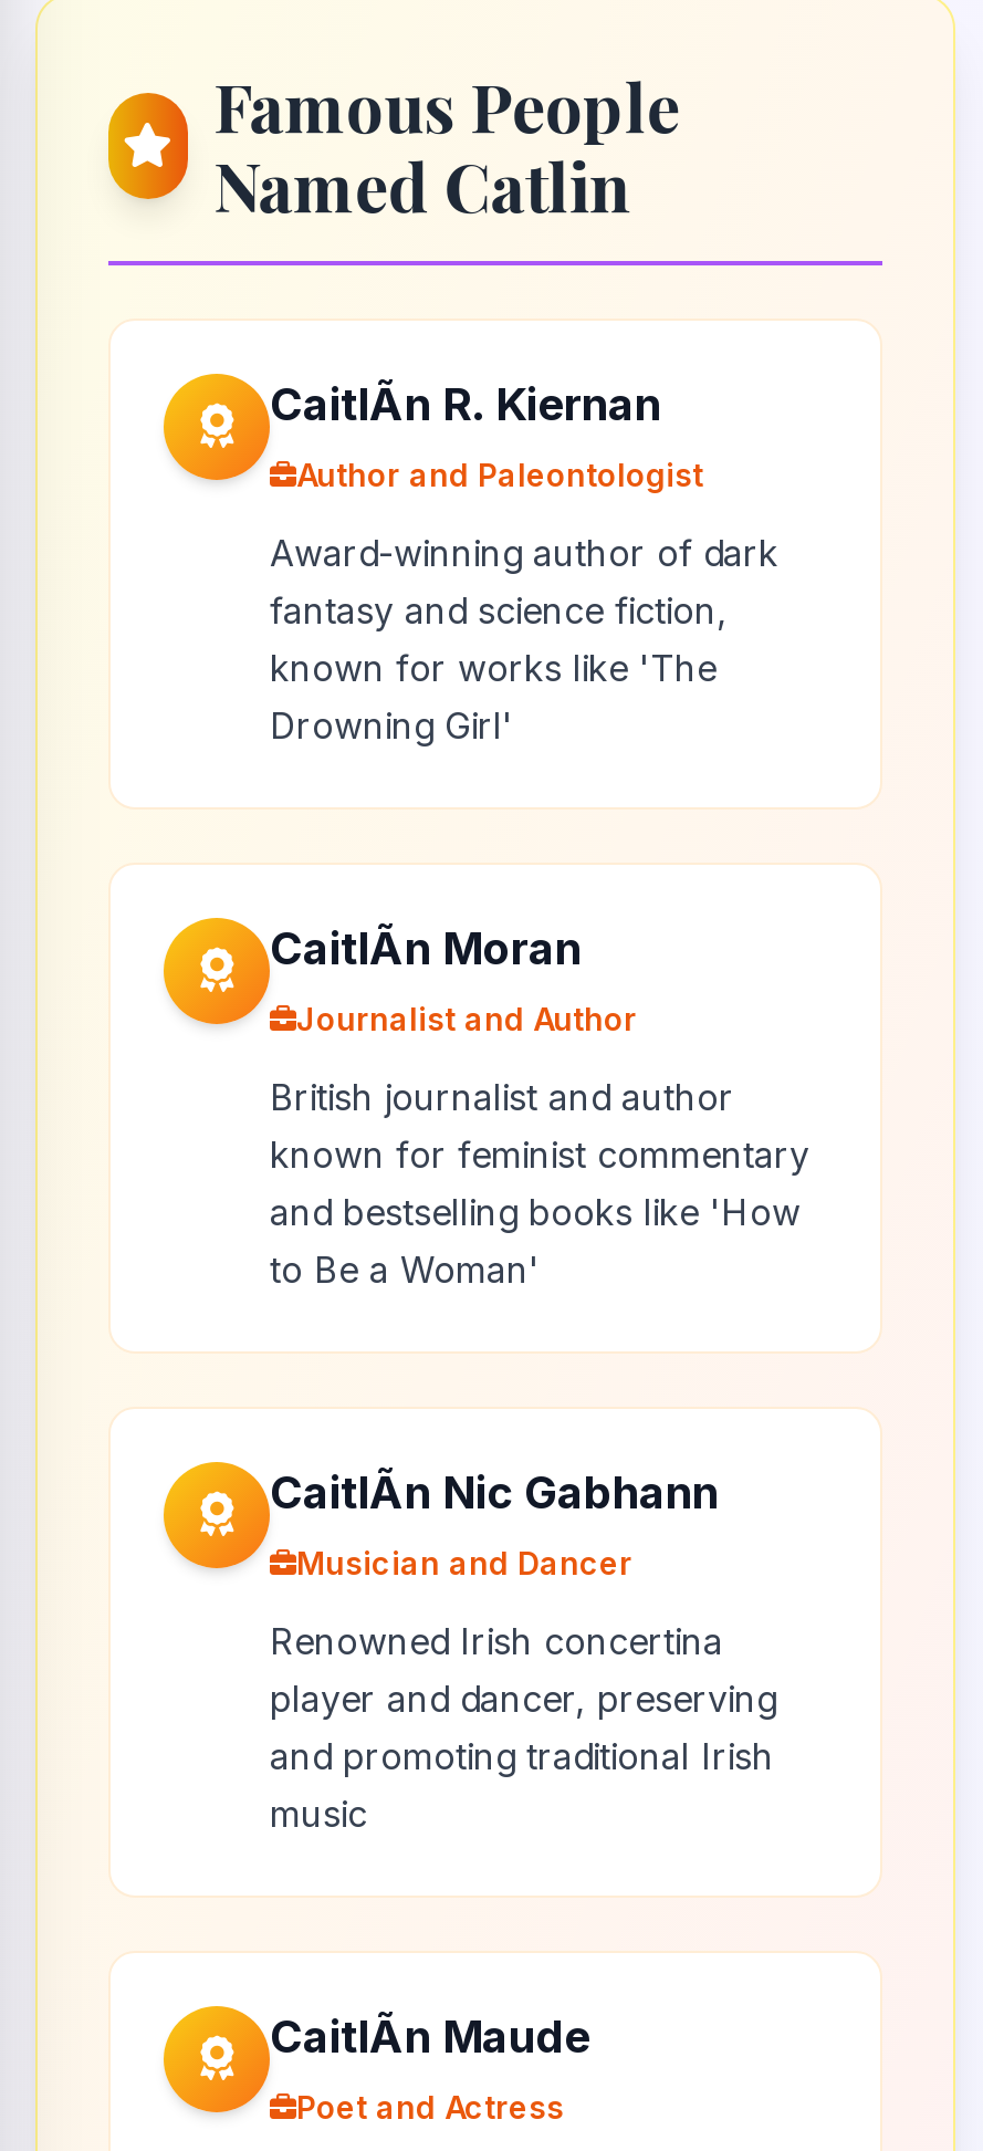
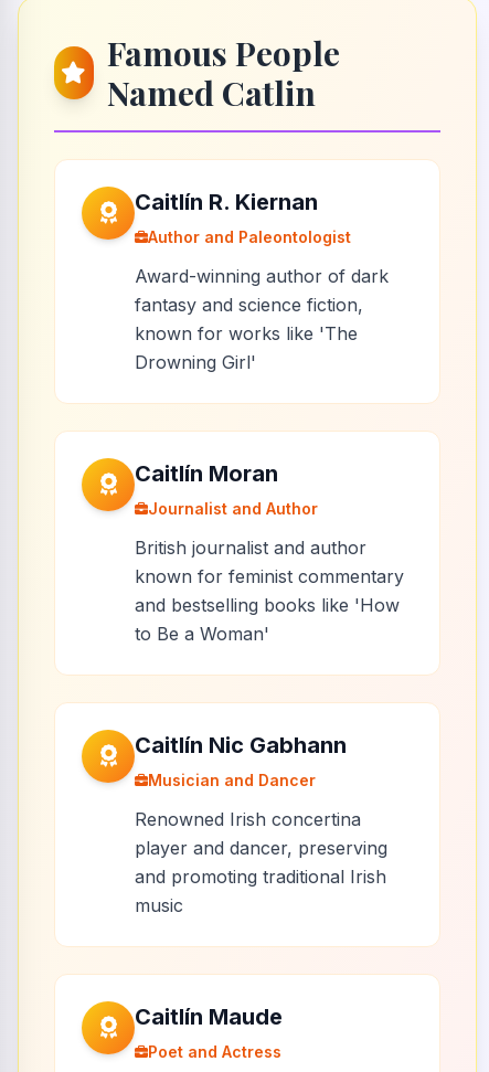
[270,378,661,431] CaitlÃn R. Kiernan -> [135,189,318,215] Caitlín R. Kiernan
[270,922,582,975] CaitlÃn Moran -> [135,460,278,487] Caitlín Moran
[270,1466,719,1520] CaitlÃn Nic Gabhann -> [135,732,347,758] Caitlín Nic Gabhann
[270,2011,590,2064] CaitlÃn Maude -> [135,1004,283,1030] Caitlín Maude

